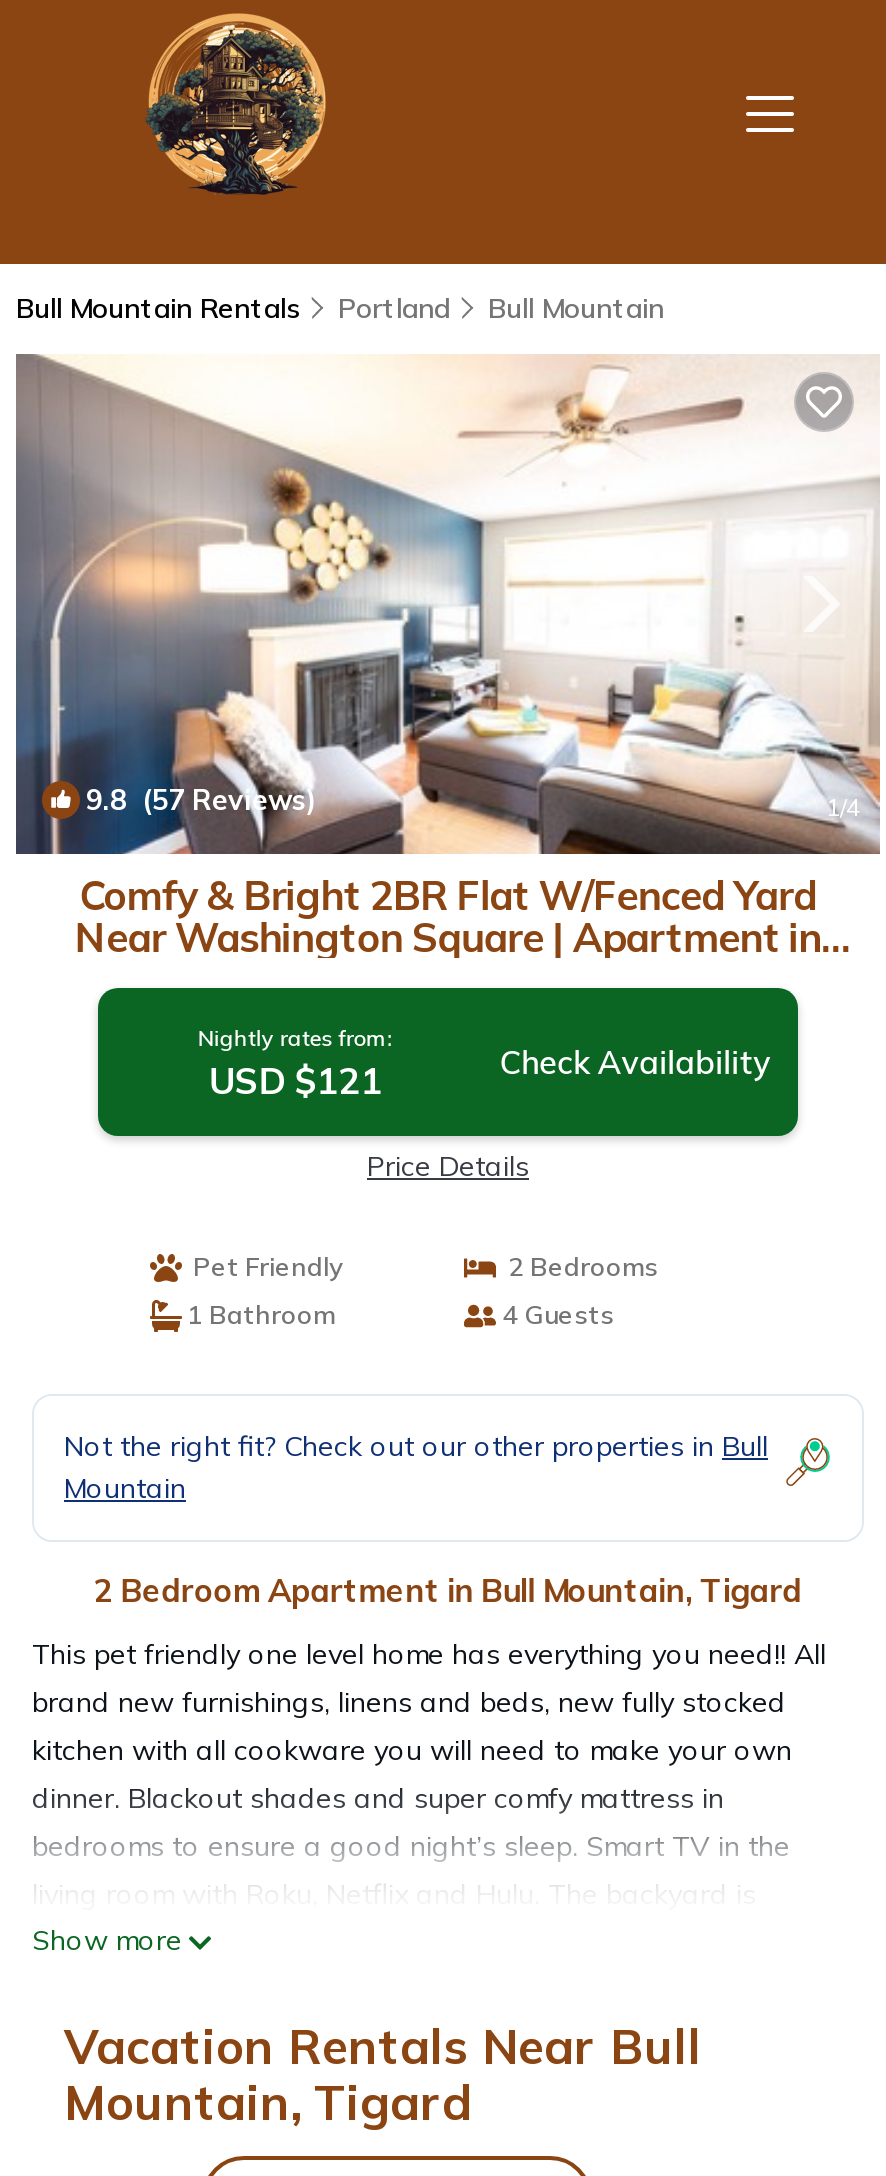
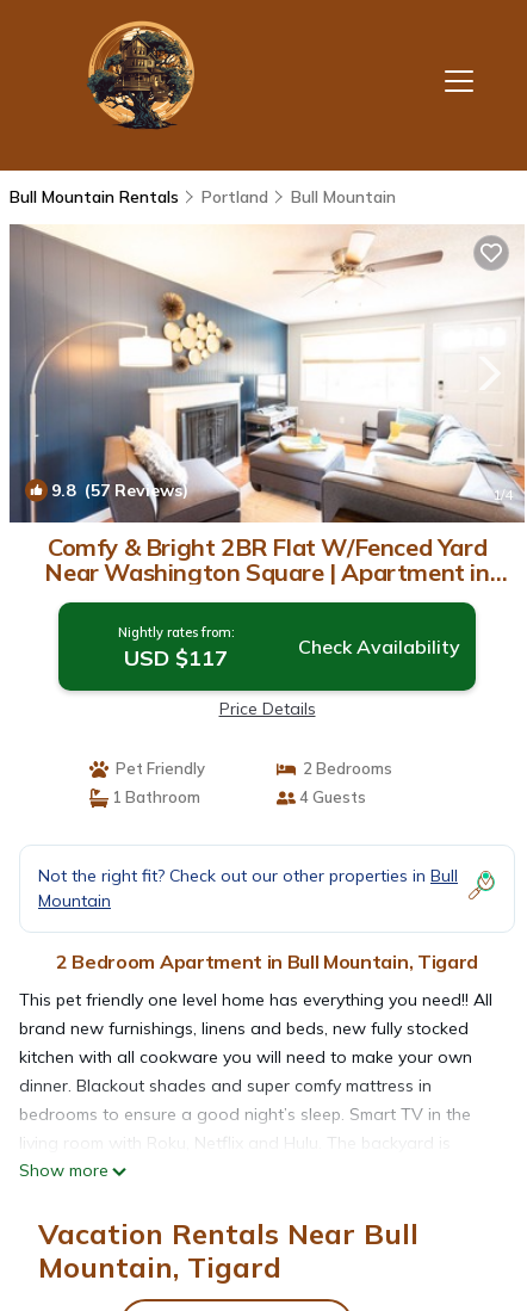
[208,1058,382,1104] USD $121 -> [124,644,228,672] USD $117

